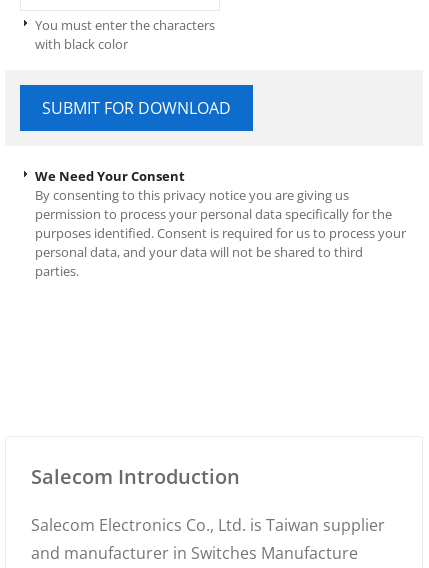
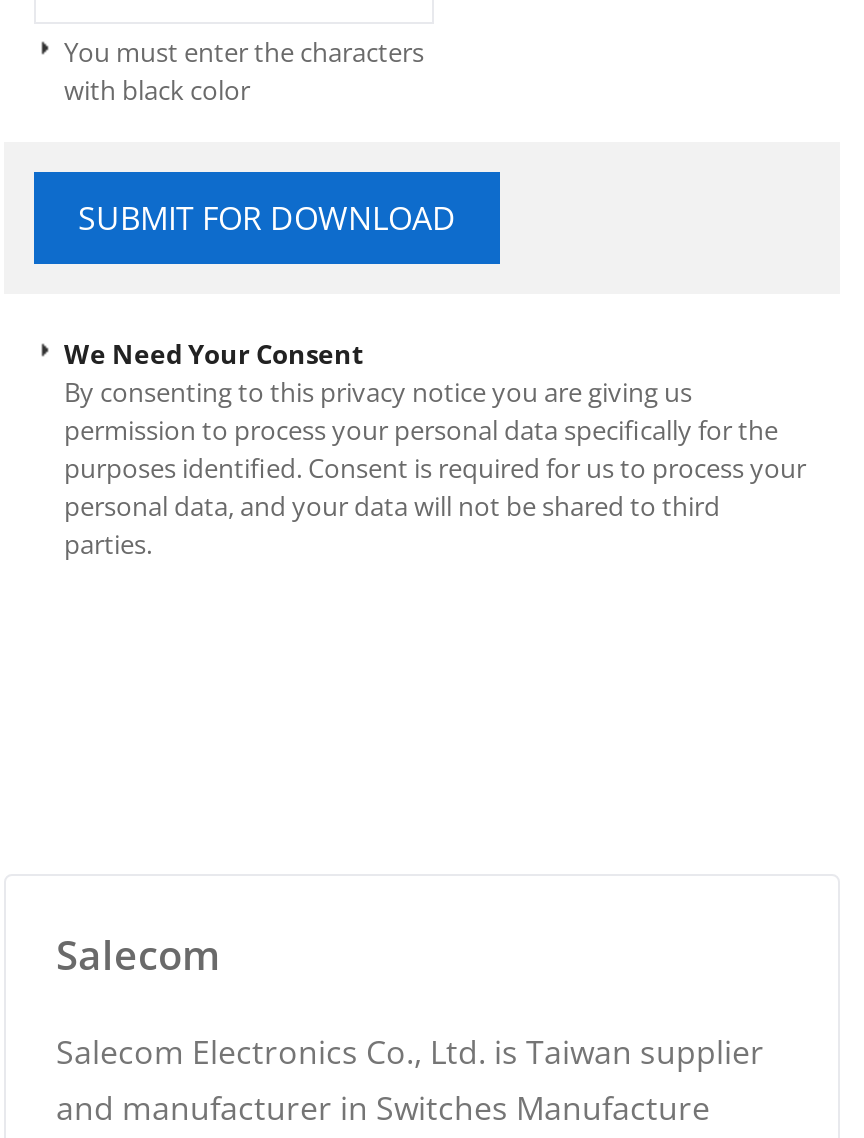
[31,463,240,490] Salecom Introduction -> [56,928,220,982] Salecom

